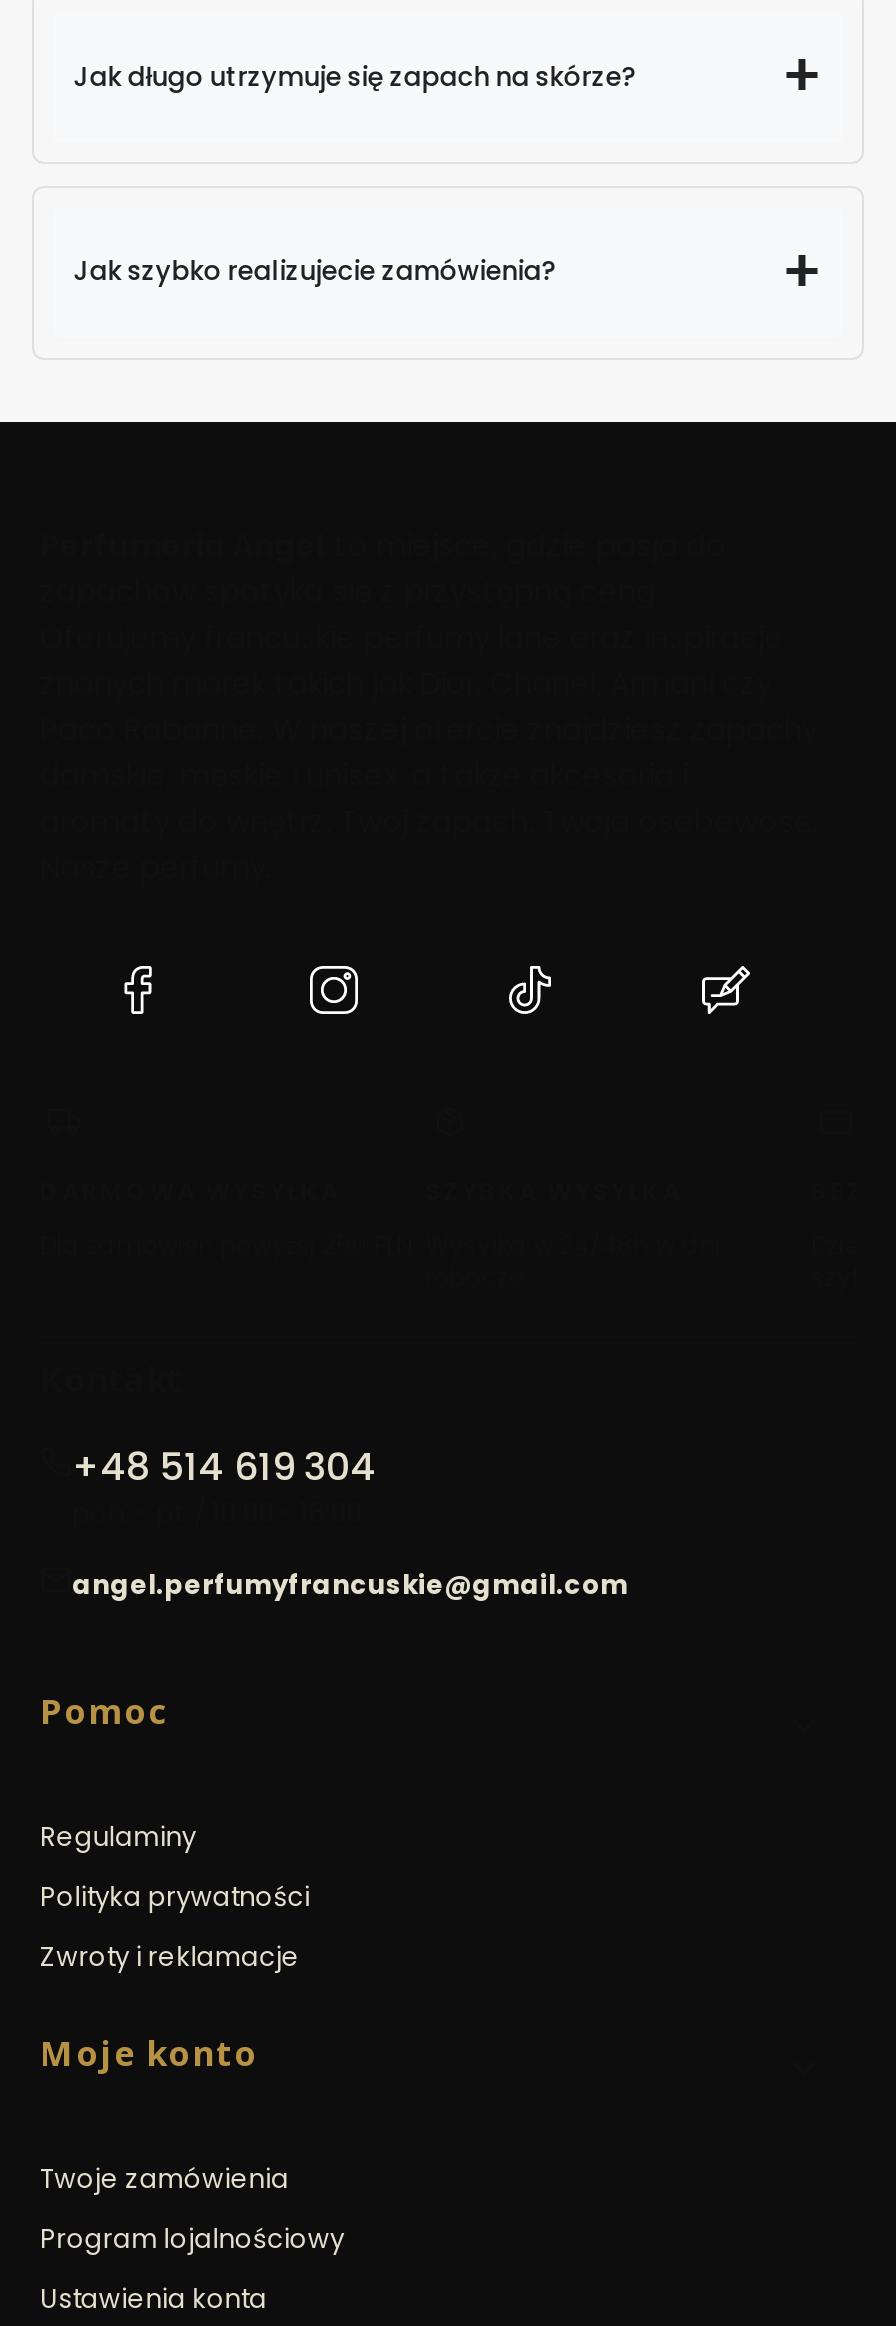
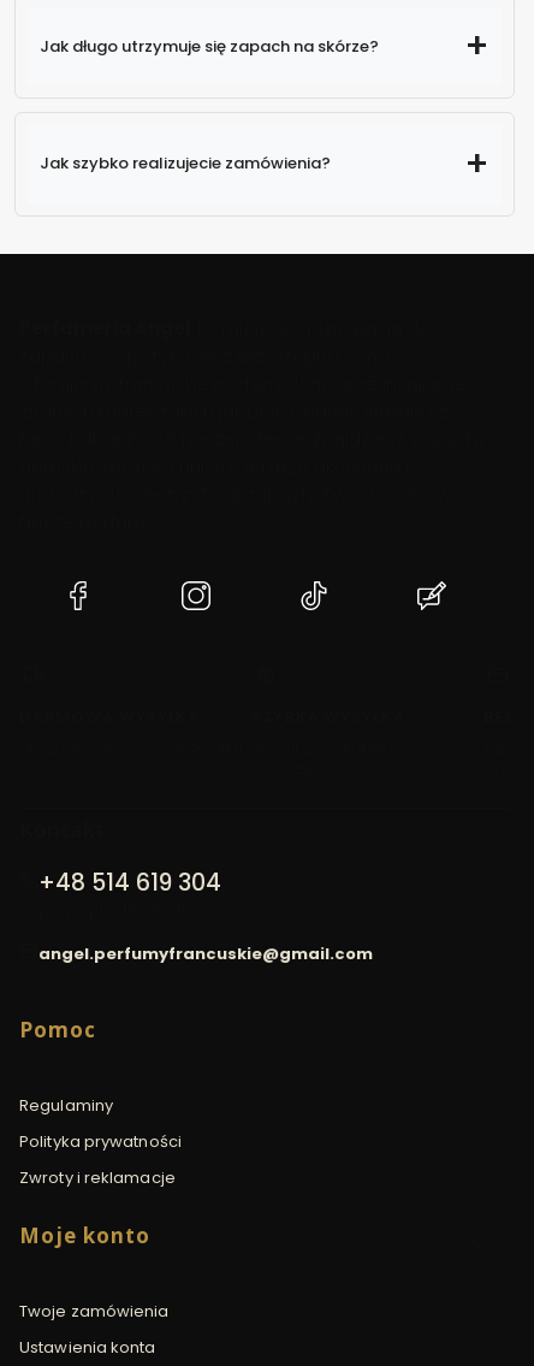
[40,2219,344,2257] Program lojalnościowy -> none

